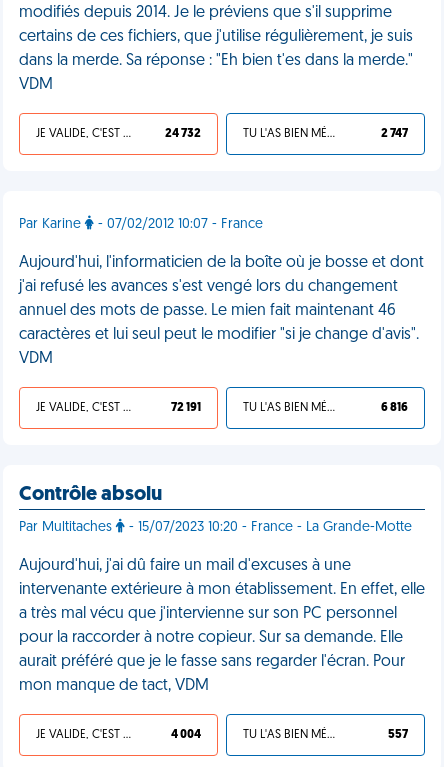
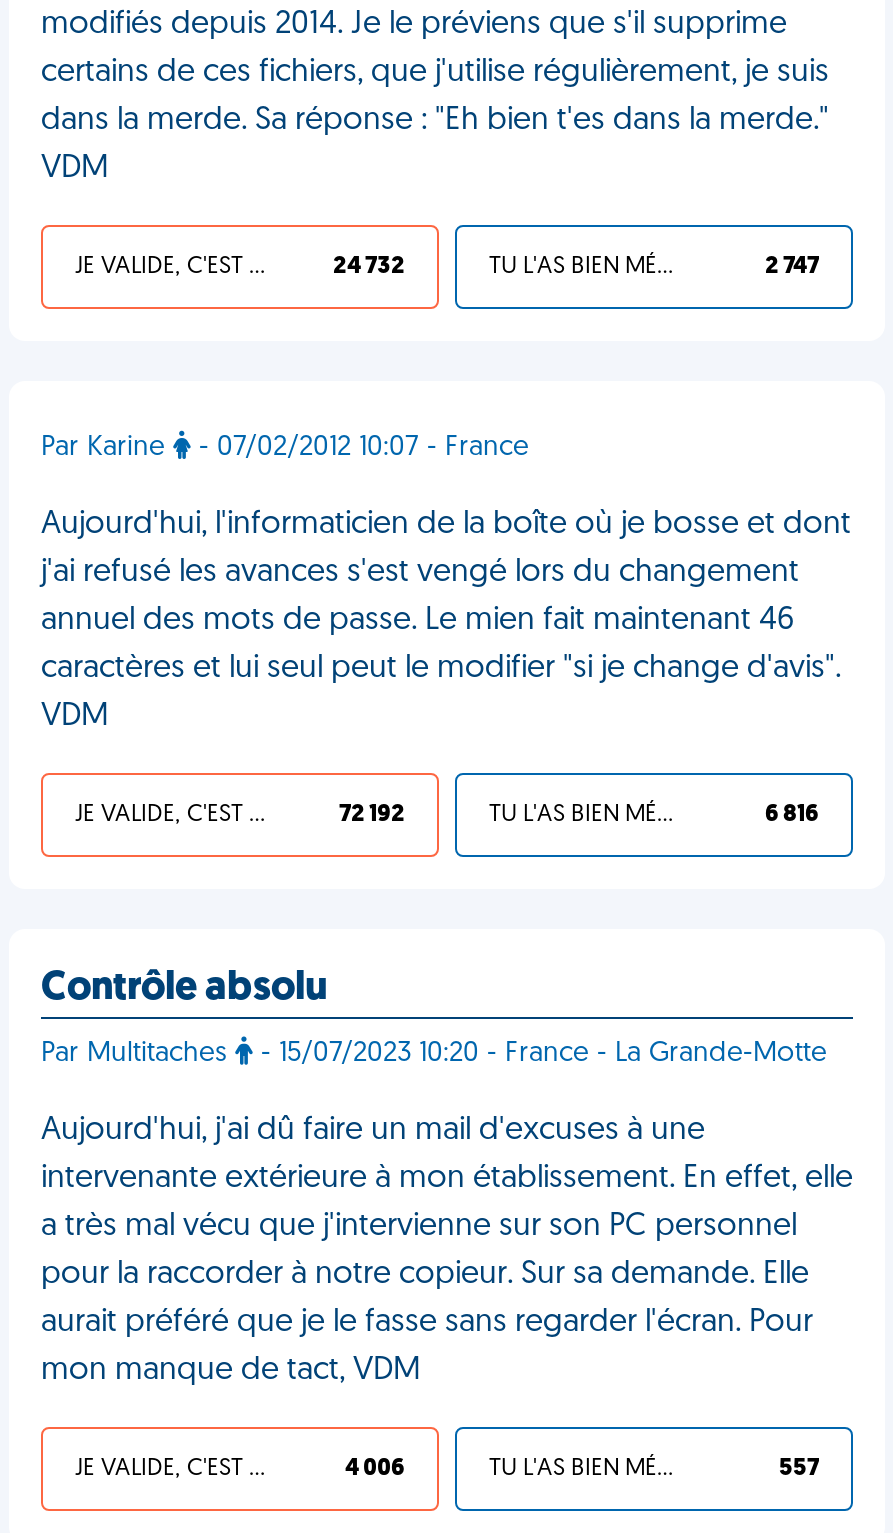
[171,402,201,414] 72 191 -> [339,803,405,827] 72 192
[171,729,201,741] 4 004 -> [345,1457,405,1481] 4 006

